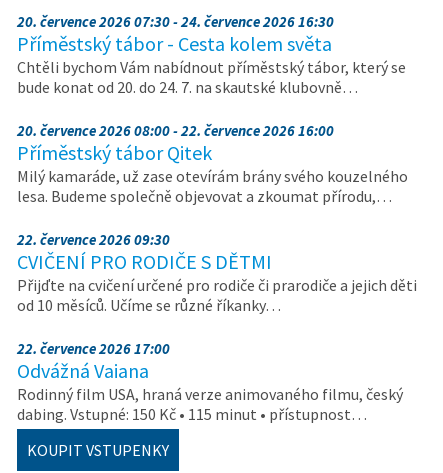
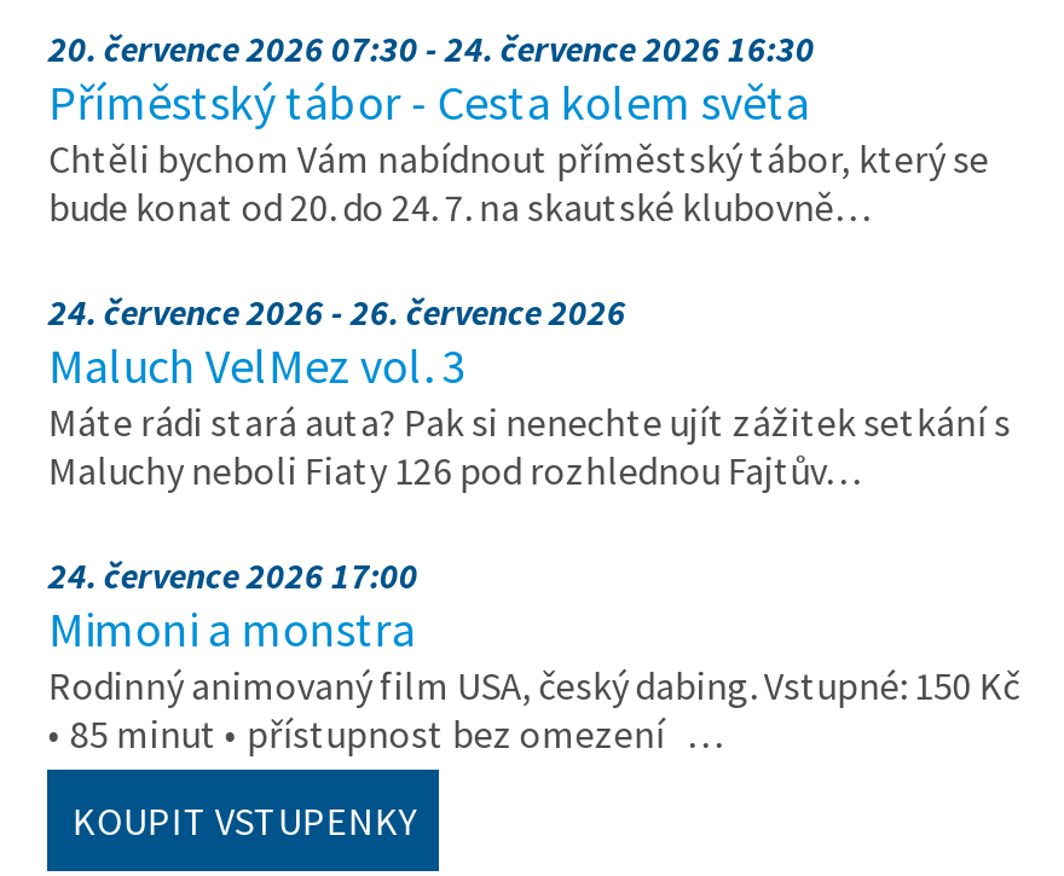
[17,121,417,424] 20. července 2026 08:00 - 22. července 2026 16:00 | Příměstský tábor Qitek | Milý kamaráde, už zase otevírám brány svého kouzelného | lesa. Budeme společně objevovat a zkoumat přírodu,… | 22. července 2026 09:30 | CVIČENÍ PRO RODIČE S DĚTMI | Přijďte na cvičení určené pro rodiče či prarodiče a jejich děti | od 10 měsíců. Učíme se různé říkanky… | 22. července 2026 17:00 | Odvážná Vaiana | Rodinný film USA, hraná verze animovaného filmu, český | dabing. Vstupné: 150 Kč • 115 minut • přístupnost… -> [48,289,1020,758] 24. července 2026 - 26. července 2026 | Maluch VelMez vol. 3 | Máte rádi stará auta? Pak si nenechte ujít zážitek setkání s | Maluchy neboli Fiaty 126 pod rozhlednou Fajtův… | 24. července 2026 17:00 | Mimoni a monstra | Rodinný animovaný film USA, český dabing. Vstupné: 150 Kč | • 85 minut • přístupnost bez omezení …

